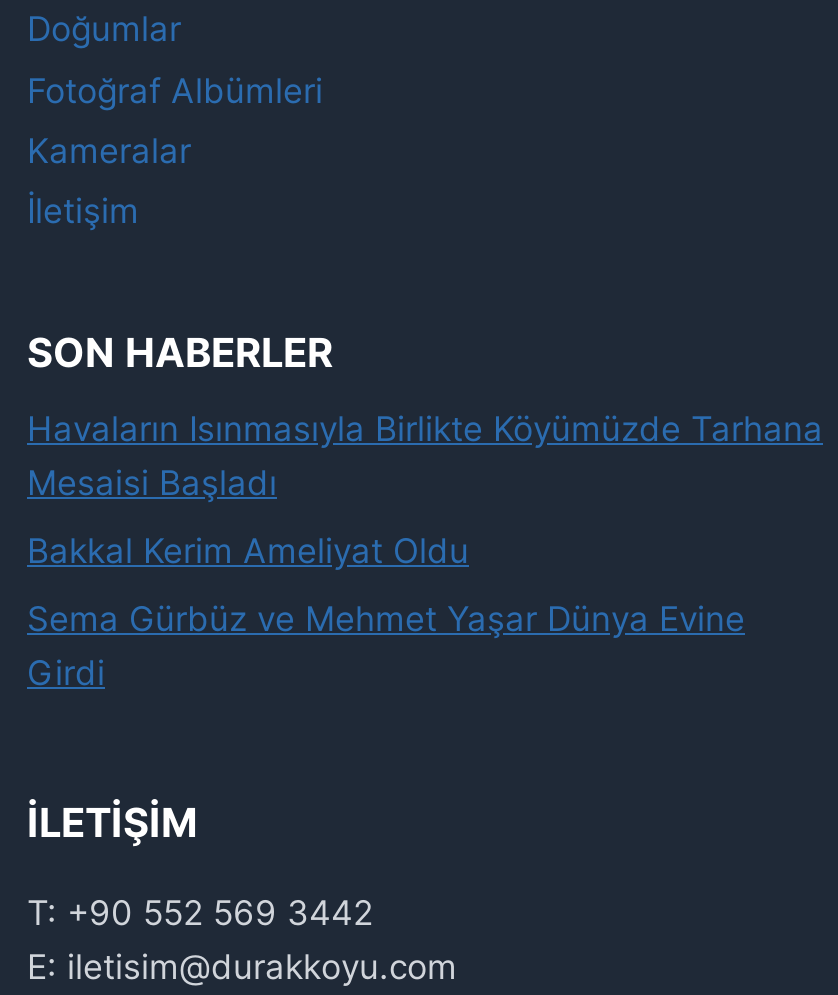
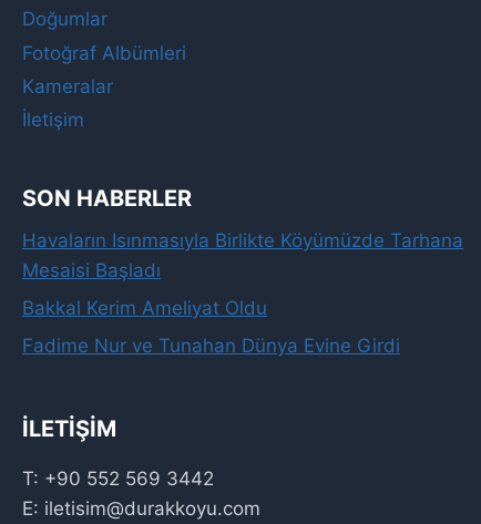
[27,598,745,692] Sema Gürbüz ve Mehmet Yaşar Dünya Evine | Girdi -> [22,334,400,356] Fadime Nur ve Tunahan Dünya Evine Girdi

